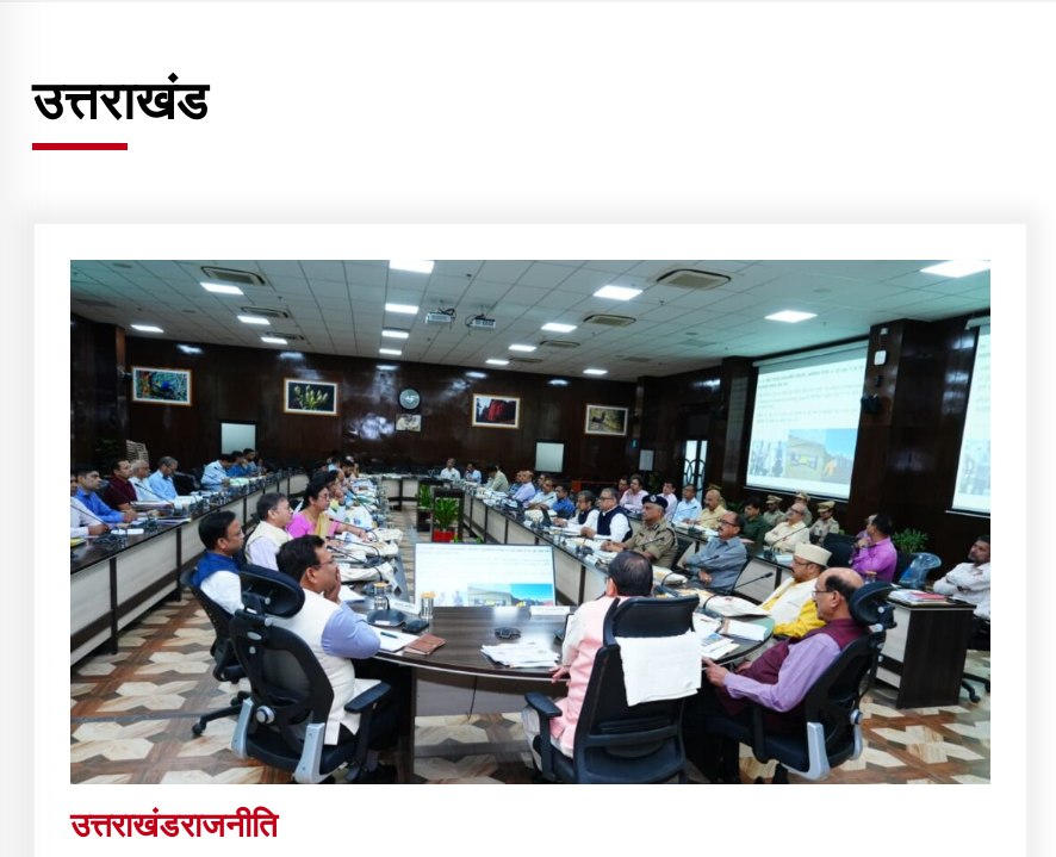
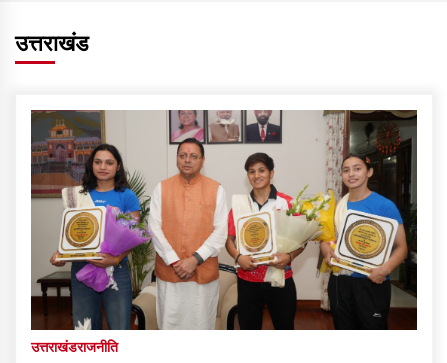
[68,257,993,787] [image] -> [30,109,418,331] [image]

